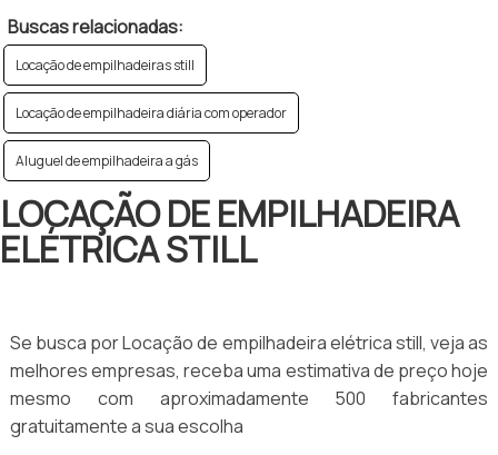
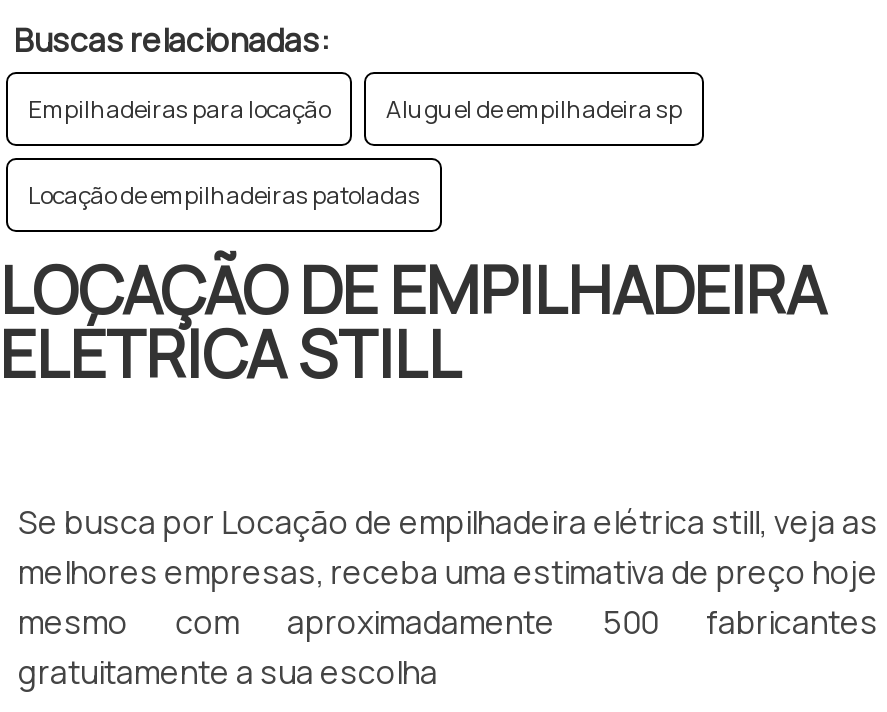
[16,56,287,170] Locação de empilhadeiras still | Locação de empilhadeira diária com operador | Aluguel de empilhadeira a gás -> [28,92,682,212] Empilhadeiras para locação | Aluguel de empilhadeira sp | Locação de empilhadeiras patoladas

